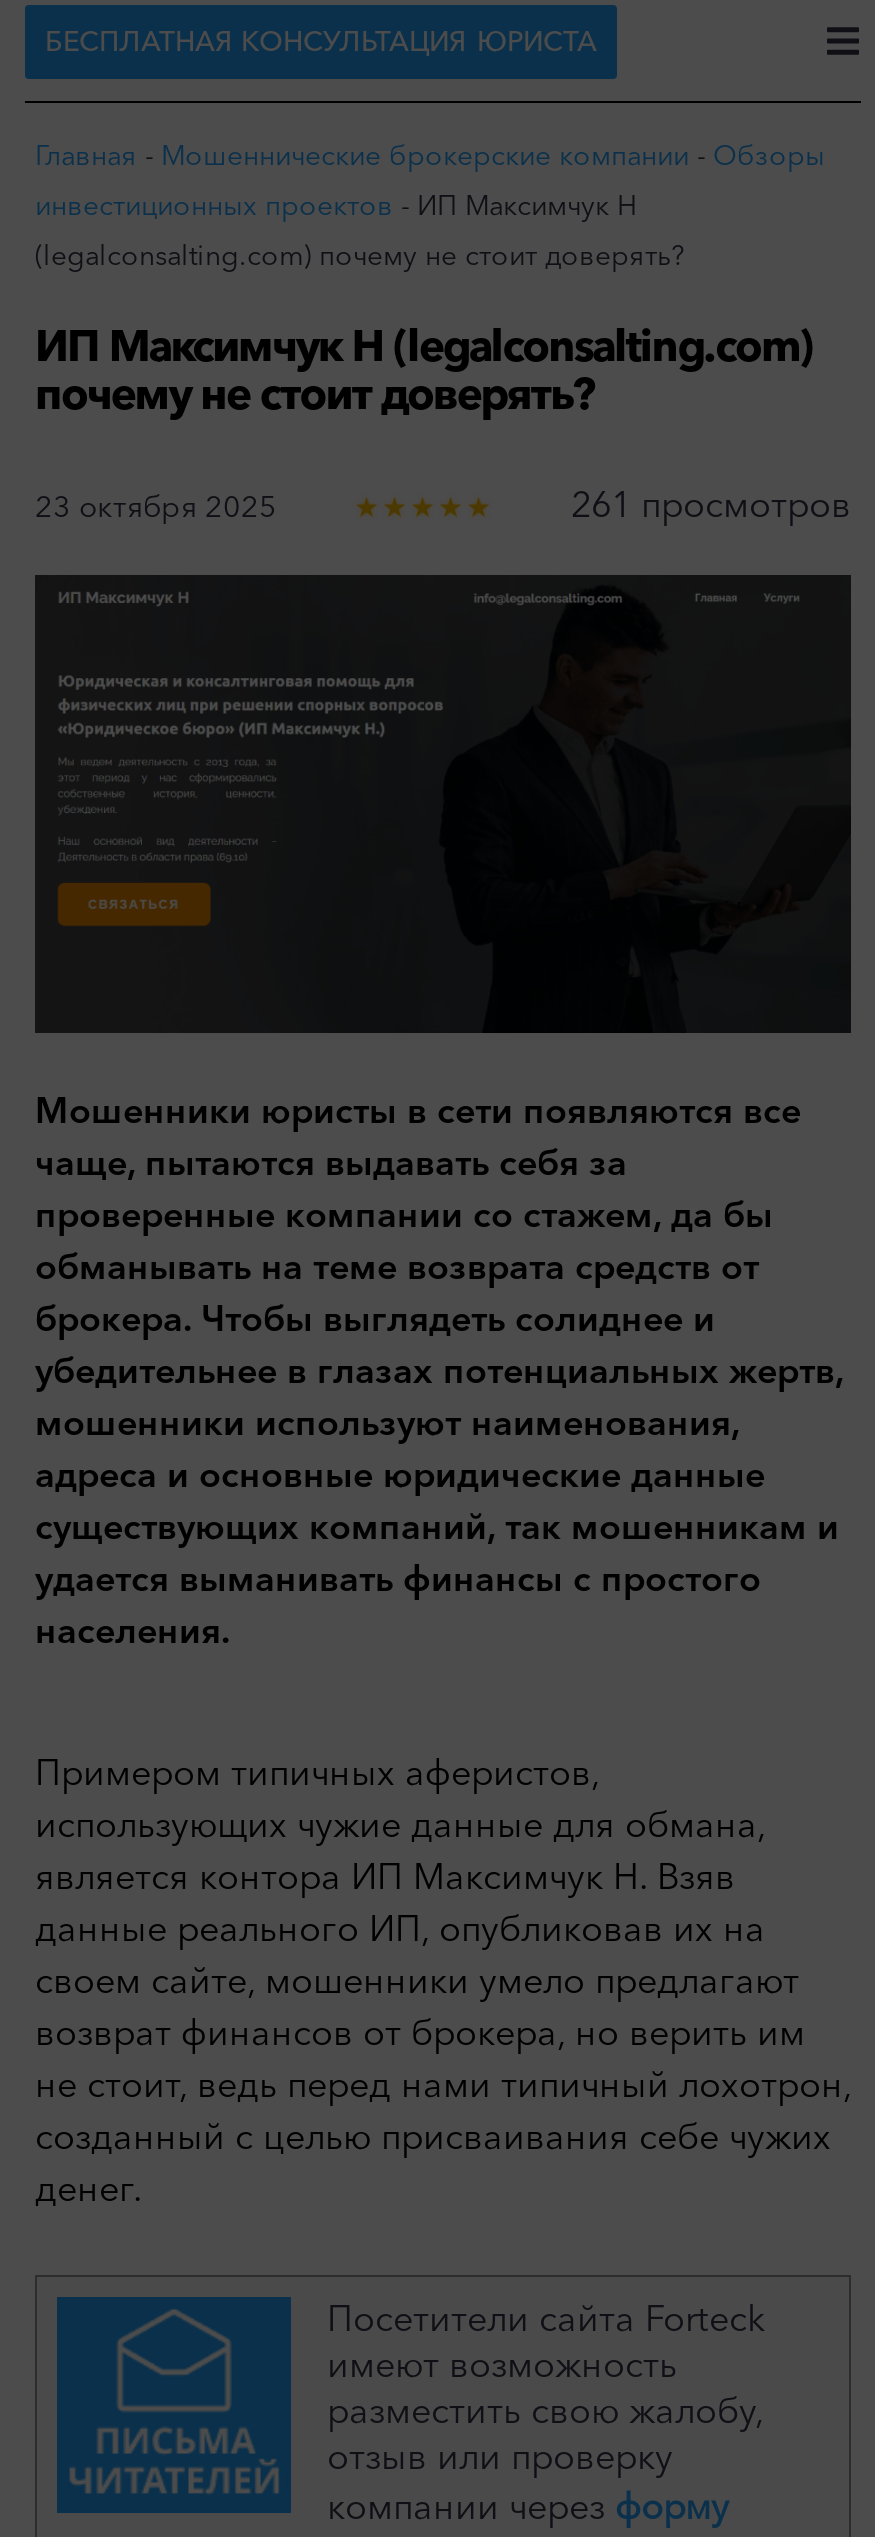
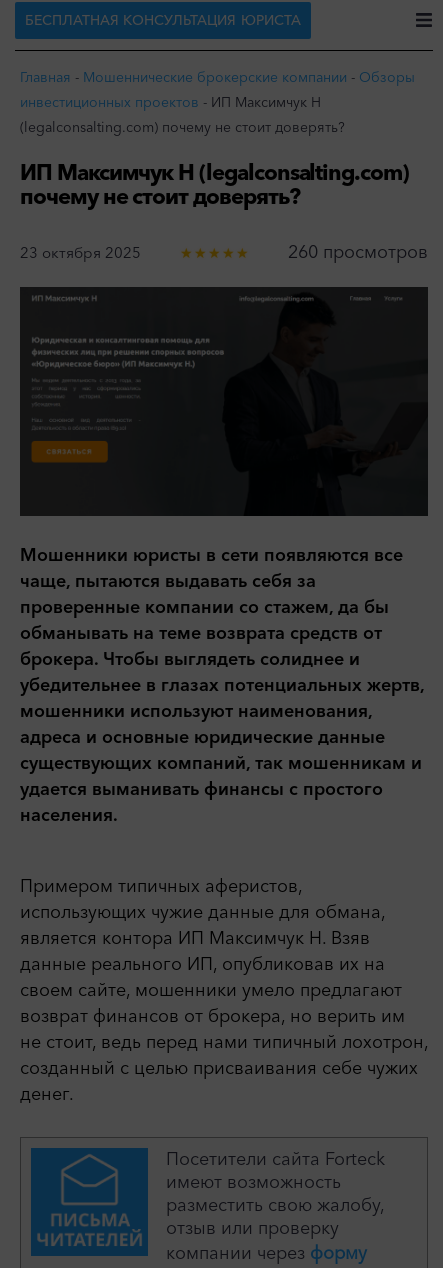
[571,483,851,527] 261 просмотров -> [288,241,428,263] 260 просмотров

